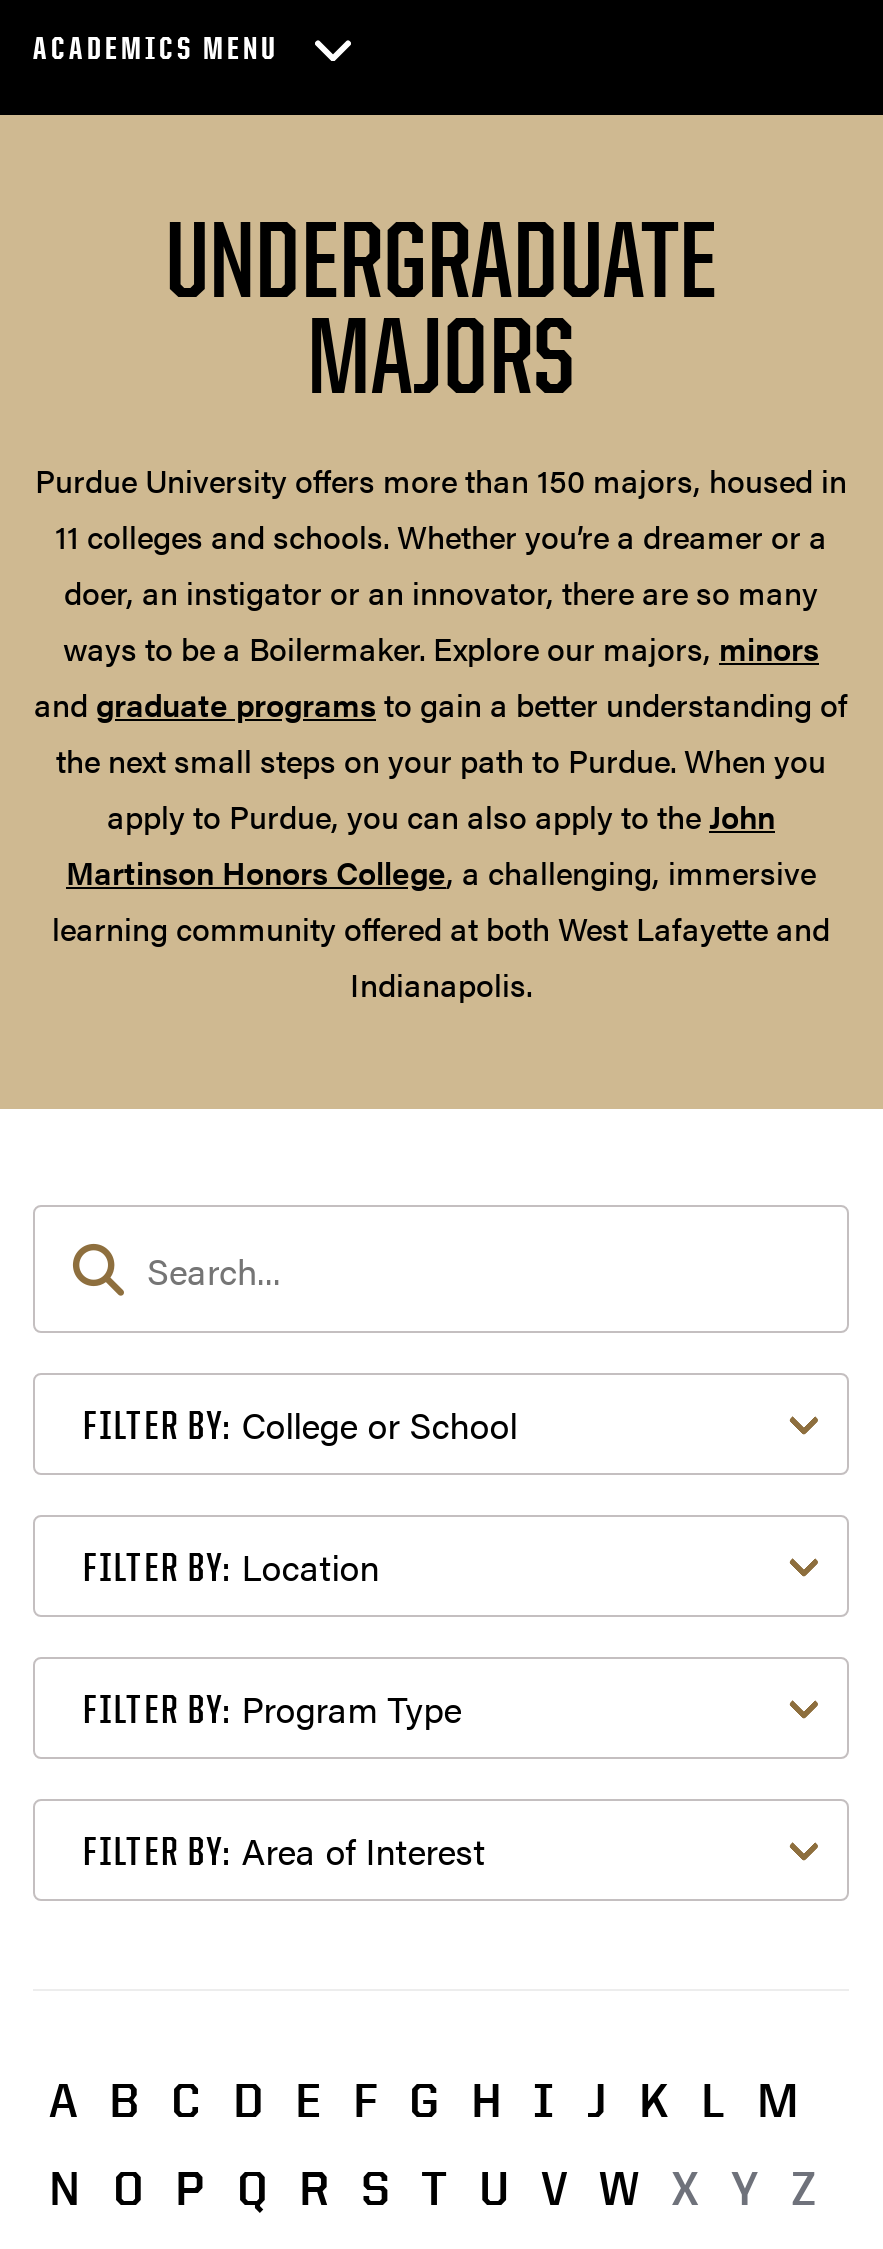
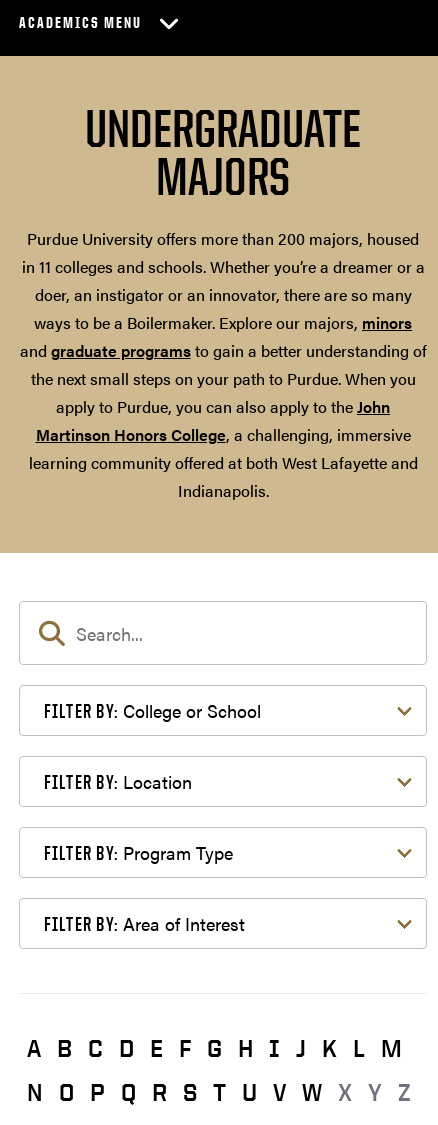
[35,457,847,559] Purdue University offers more than 150 majors, housed in | 11 colleges and schools. Whether you’re a dreamer or a -> [21,227,424,278] Purdue University offers more than 200 majors, housed | in 11 colleges and schools. Whether you’re a dreamer or a

